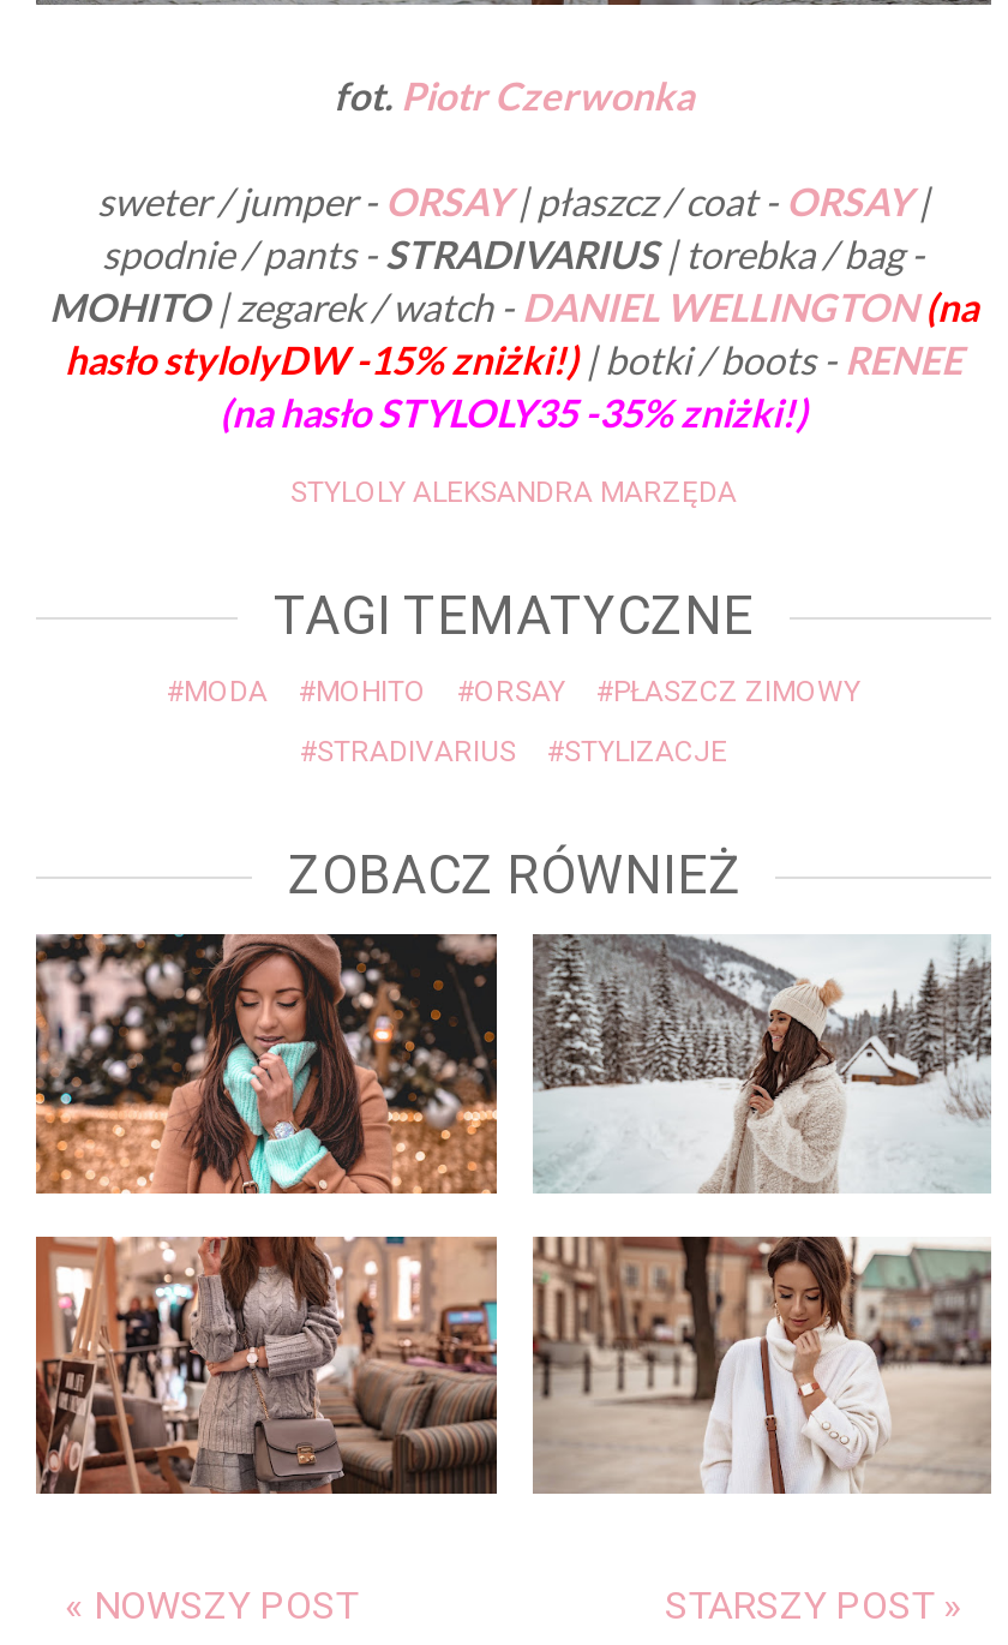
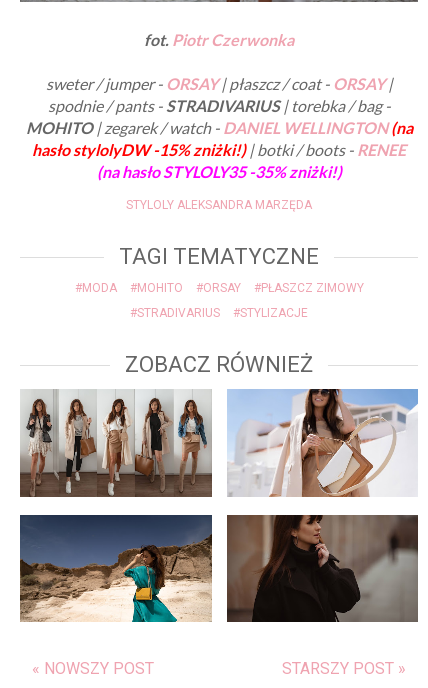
[34,932,499,1196] [image] -> [19,389,212,498] [image]
[530,932,994,1194] [image] -> [227,388,418,497] [image]
[34,1234,499,1496] [image] -> [19,514,213,623] [image]
[533,1234,994,1496] [image] -> [227,514,419,623] [image]

